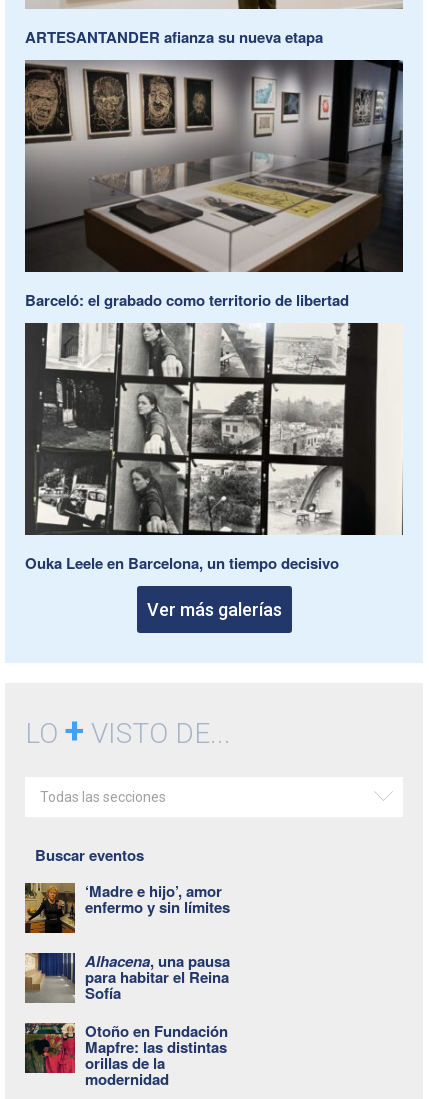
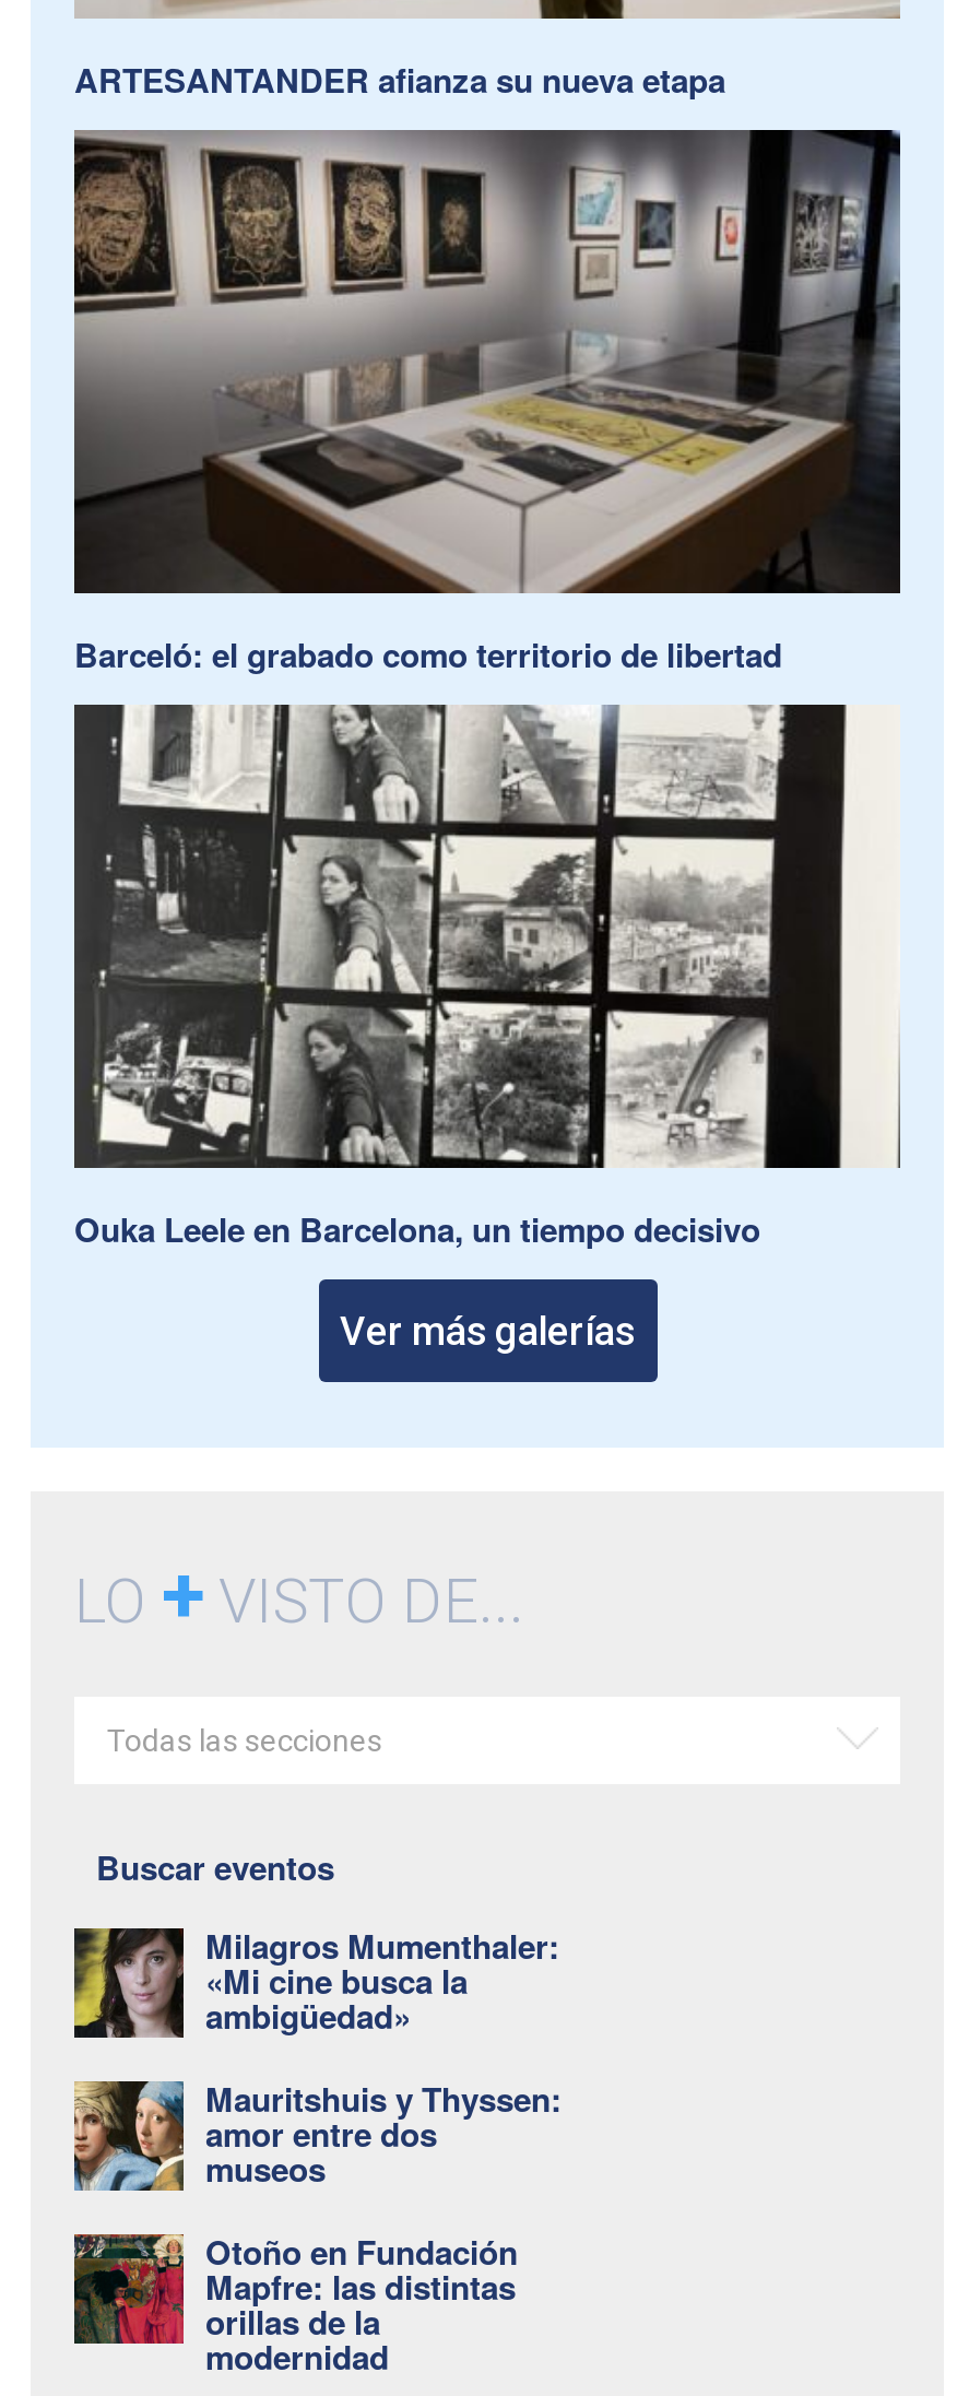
[24,879,230,934] [image] | ‘Madre e hijo’, amor | enfermo y sin límites -> [72,1922,559,2041] [image] | Milagros Mumenthaler: | «Mi cine busca la | ambigüedad»
[25,949,230,1003] [image] | Alhacena, una pausa | para habitar el Reina | Sofía -> [74,2075,562,2193] [image] | Mauritshuis y Thyssen: | amor entre dos | museos

